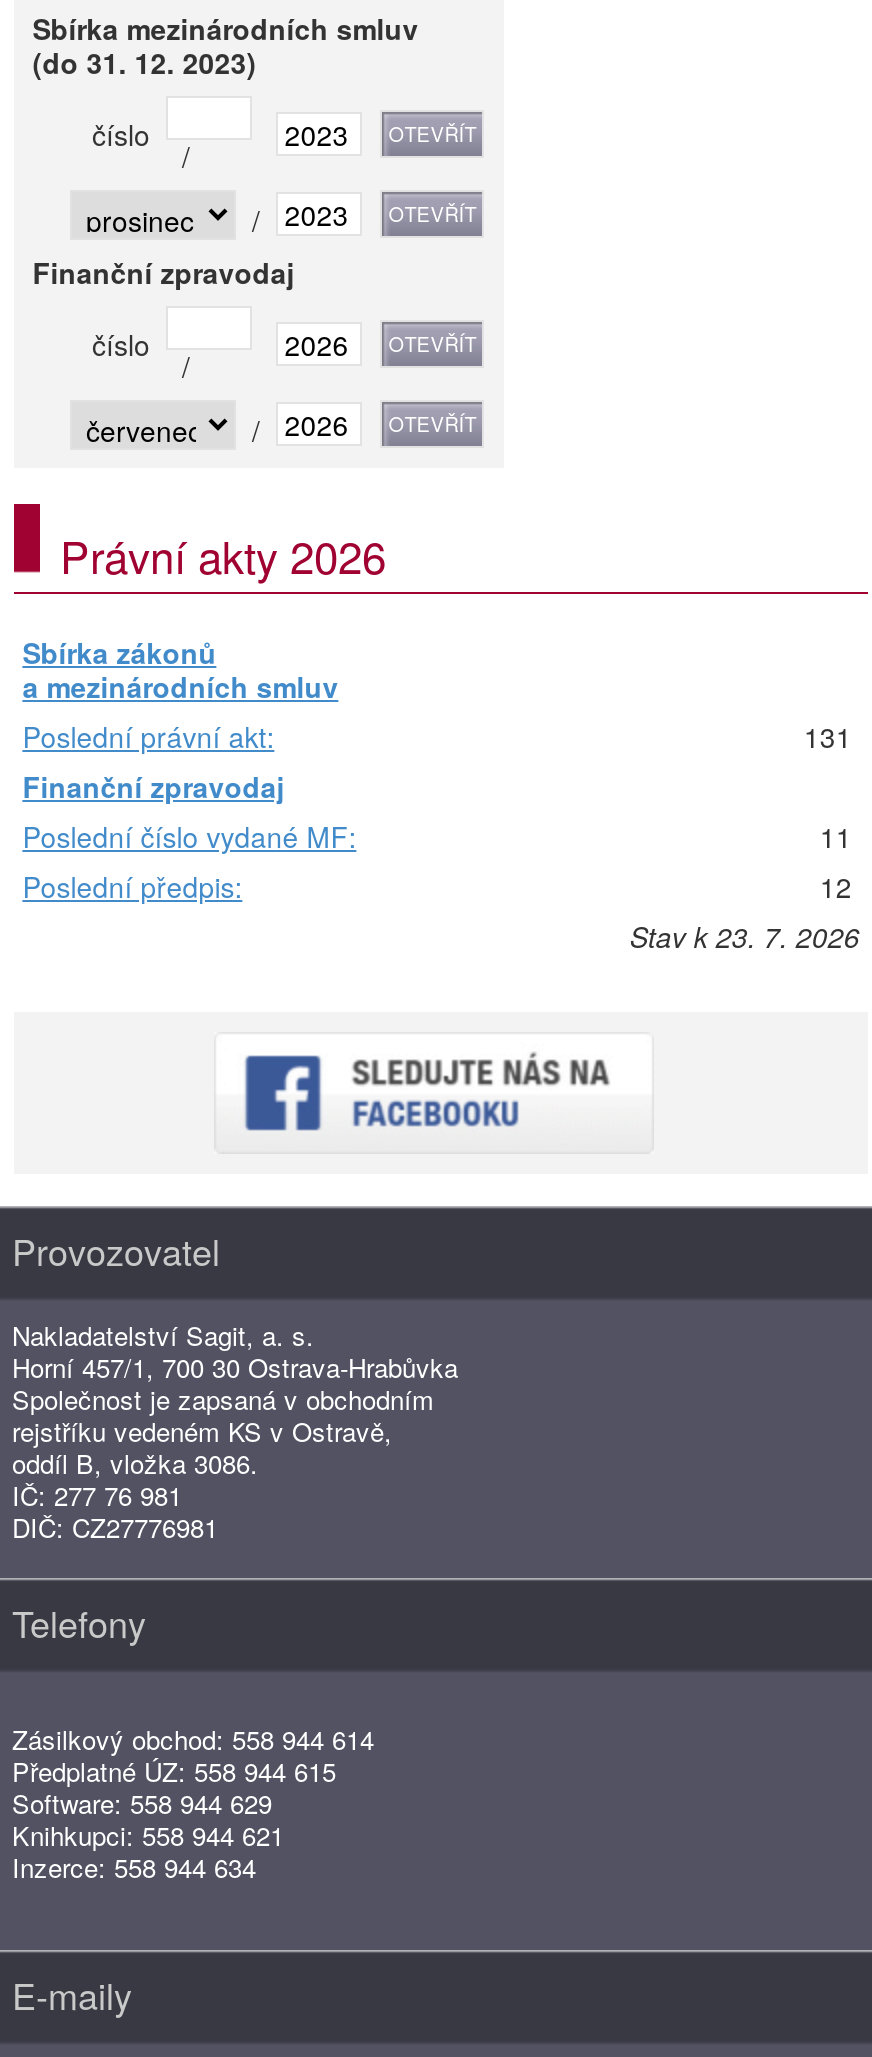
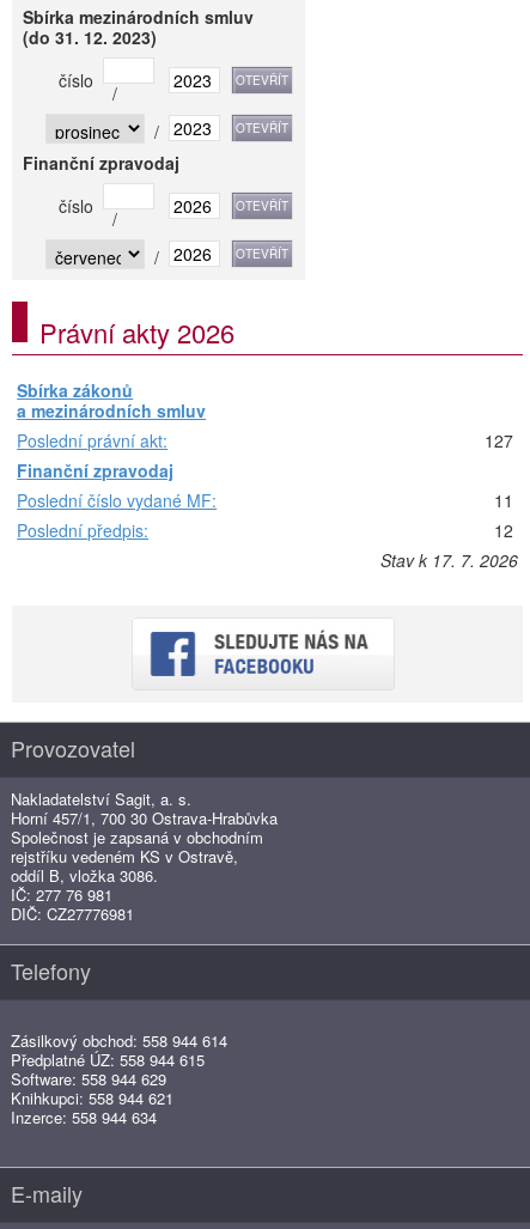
[804,716,860,756] 131 -> [484,428,518,452] 127
[630,916,860,956] Stav k 23. 7. 2026 -> [380,548,518,572] Stav k 17. 7. 2026

